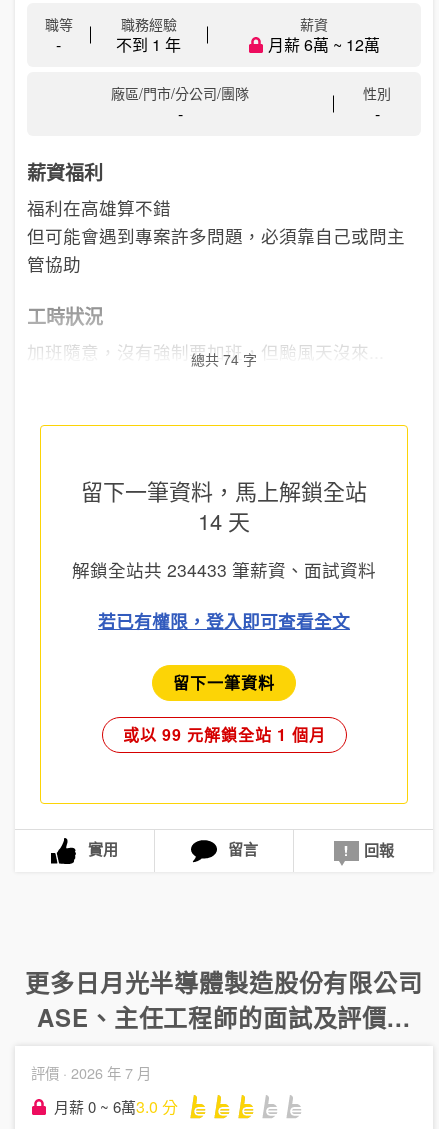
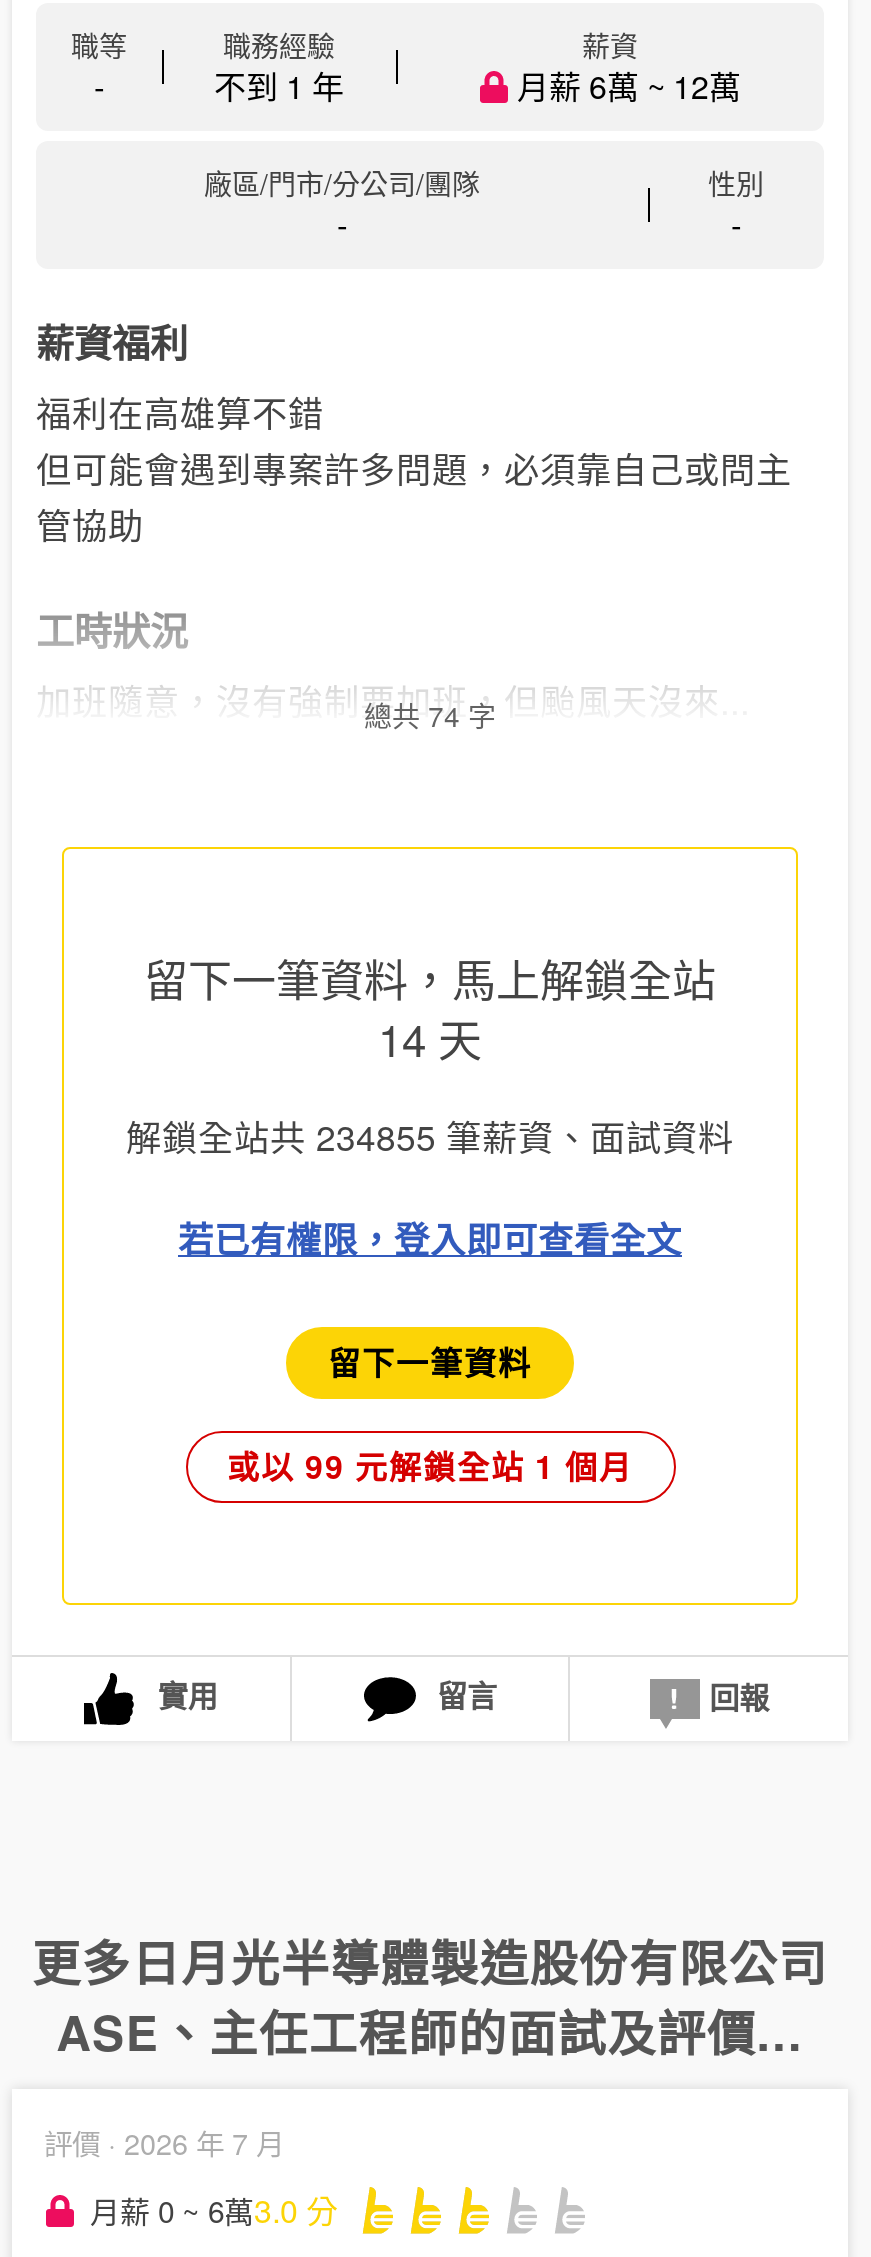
[72,557,376,582] 解鎖全站共234433筆薪資、面試資料 -> [126,1111,734,1161] 解鎖全站共234855筆薪資、面試資料

